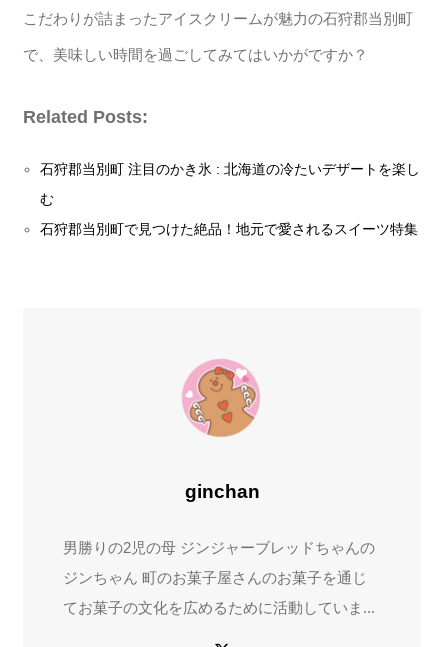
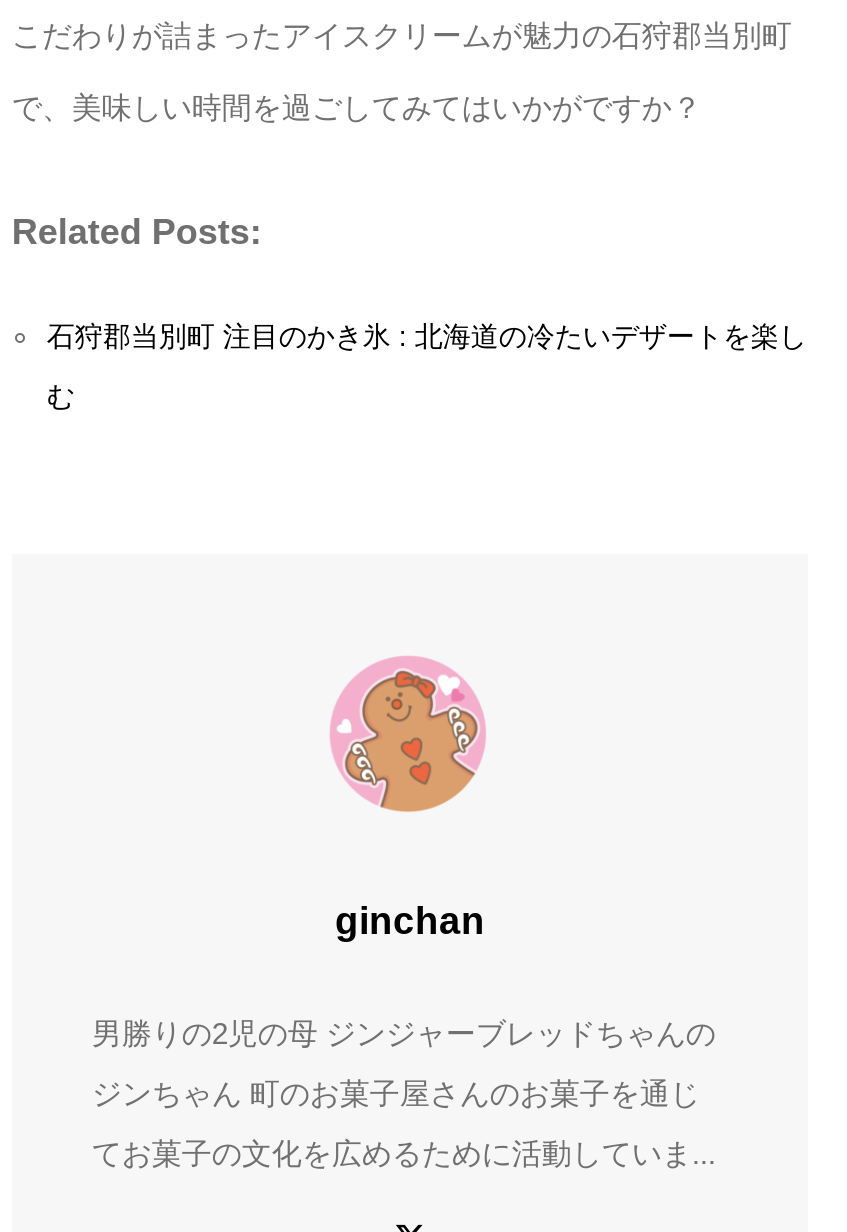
[40,221,418,237] 石狩郡当別町で見つけた絶品！地元で愛されるスイーツ特集 -> none

